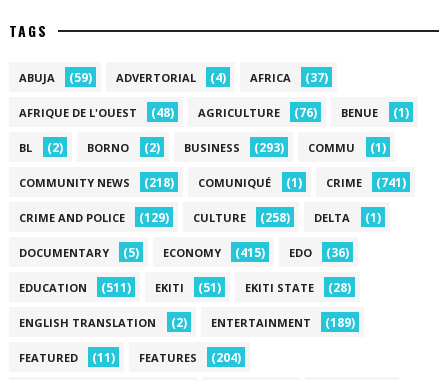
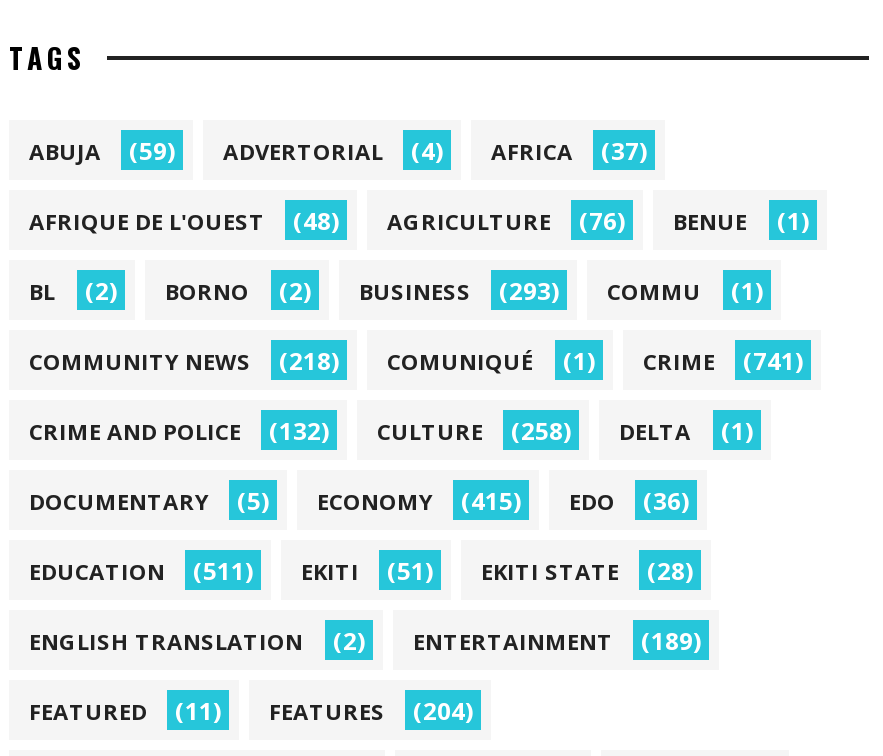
[139,209,169,226] (129) -> [269,414,329,448] (132)

